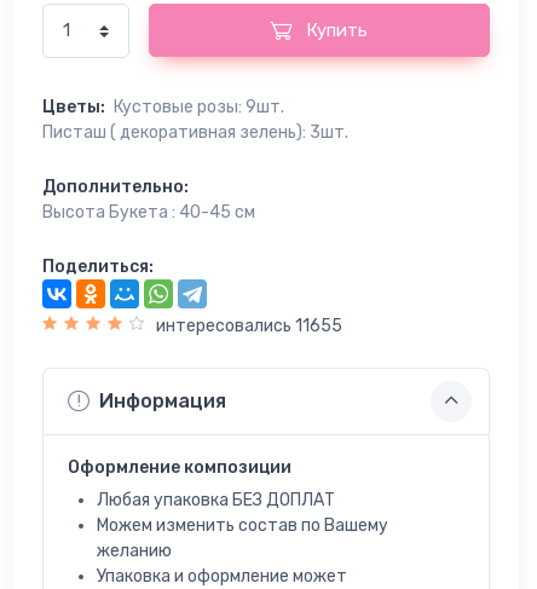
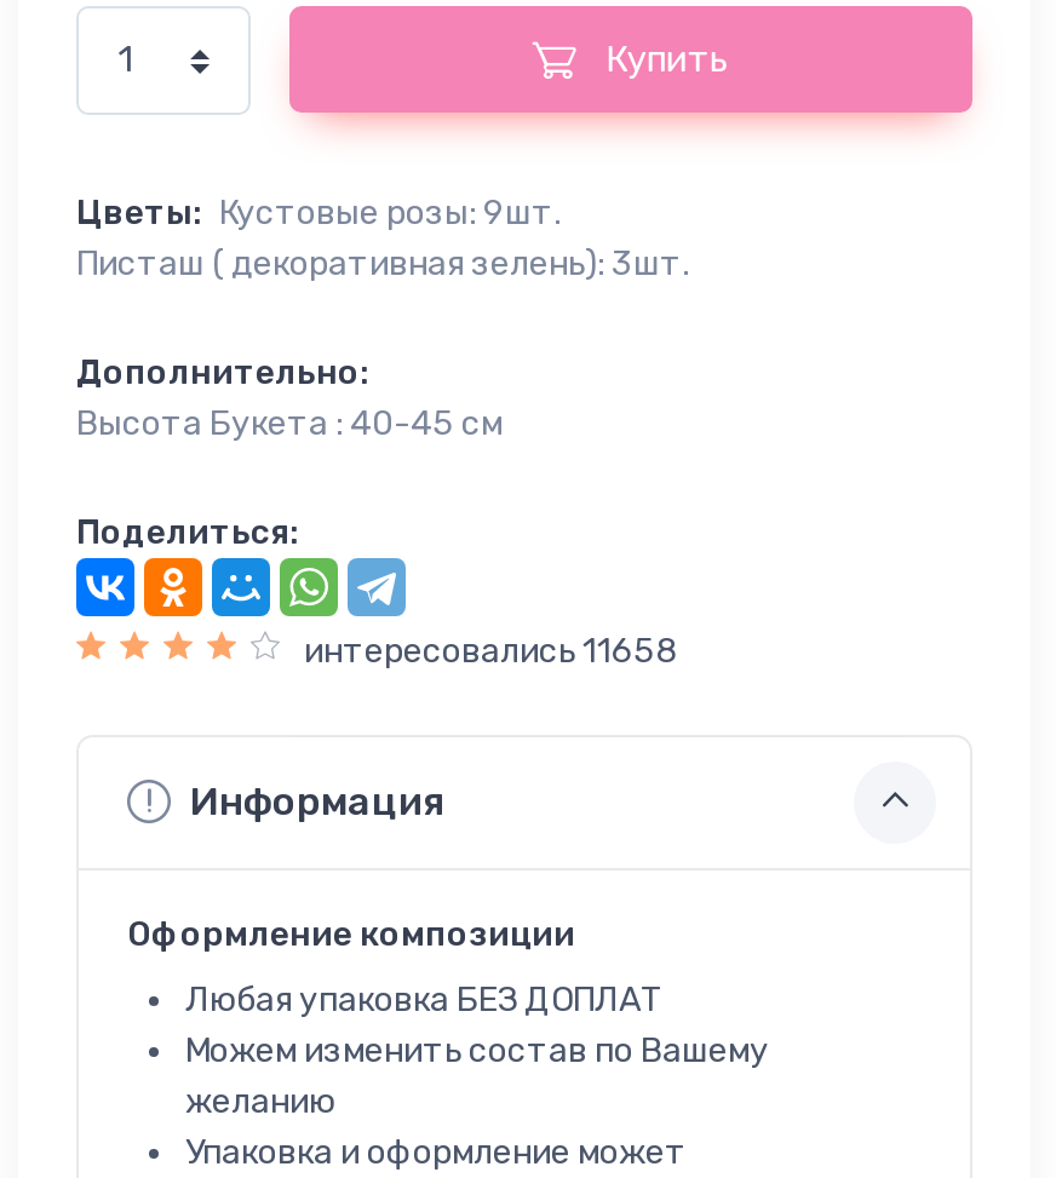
[156,315,342,336] интересовались 11655 -> [304,630,677,671] интересовались 11658

